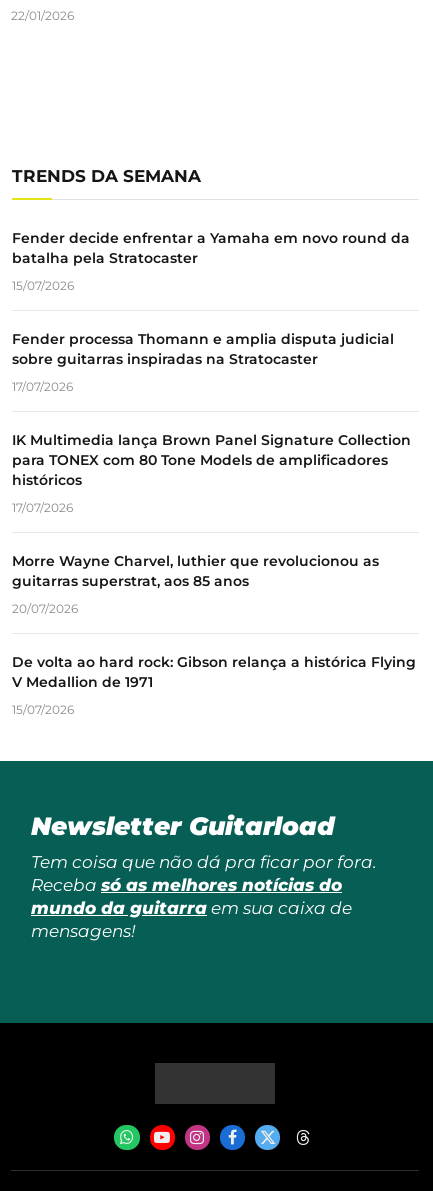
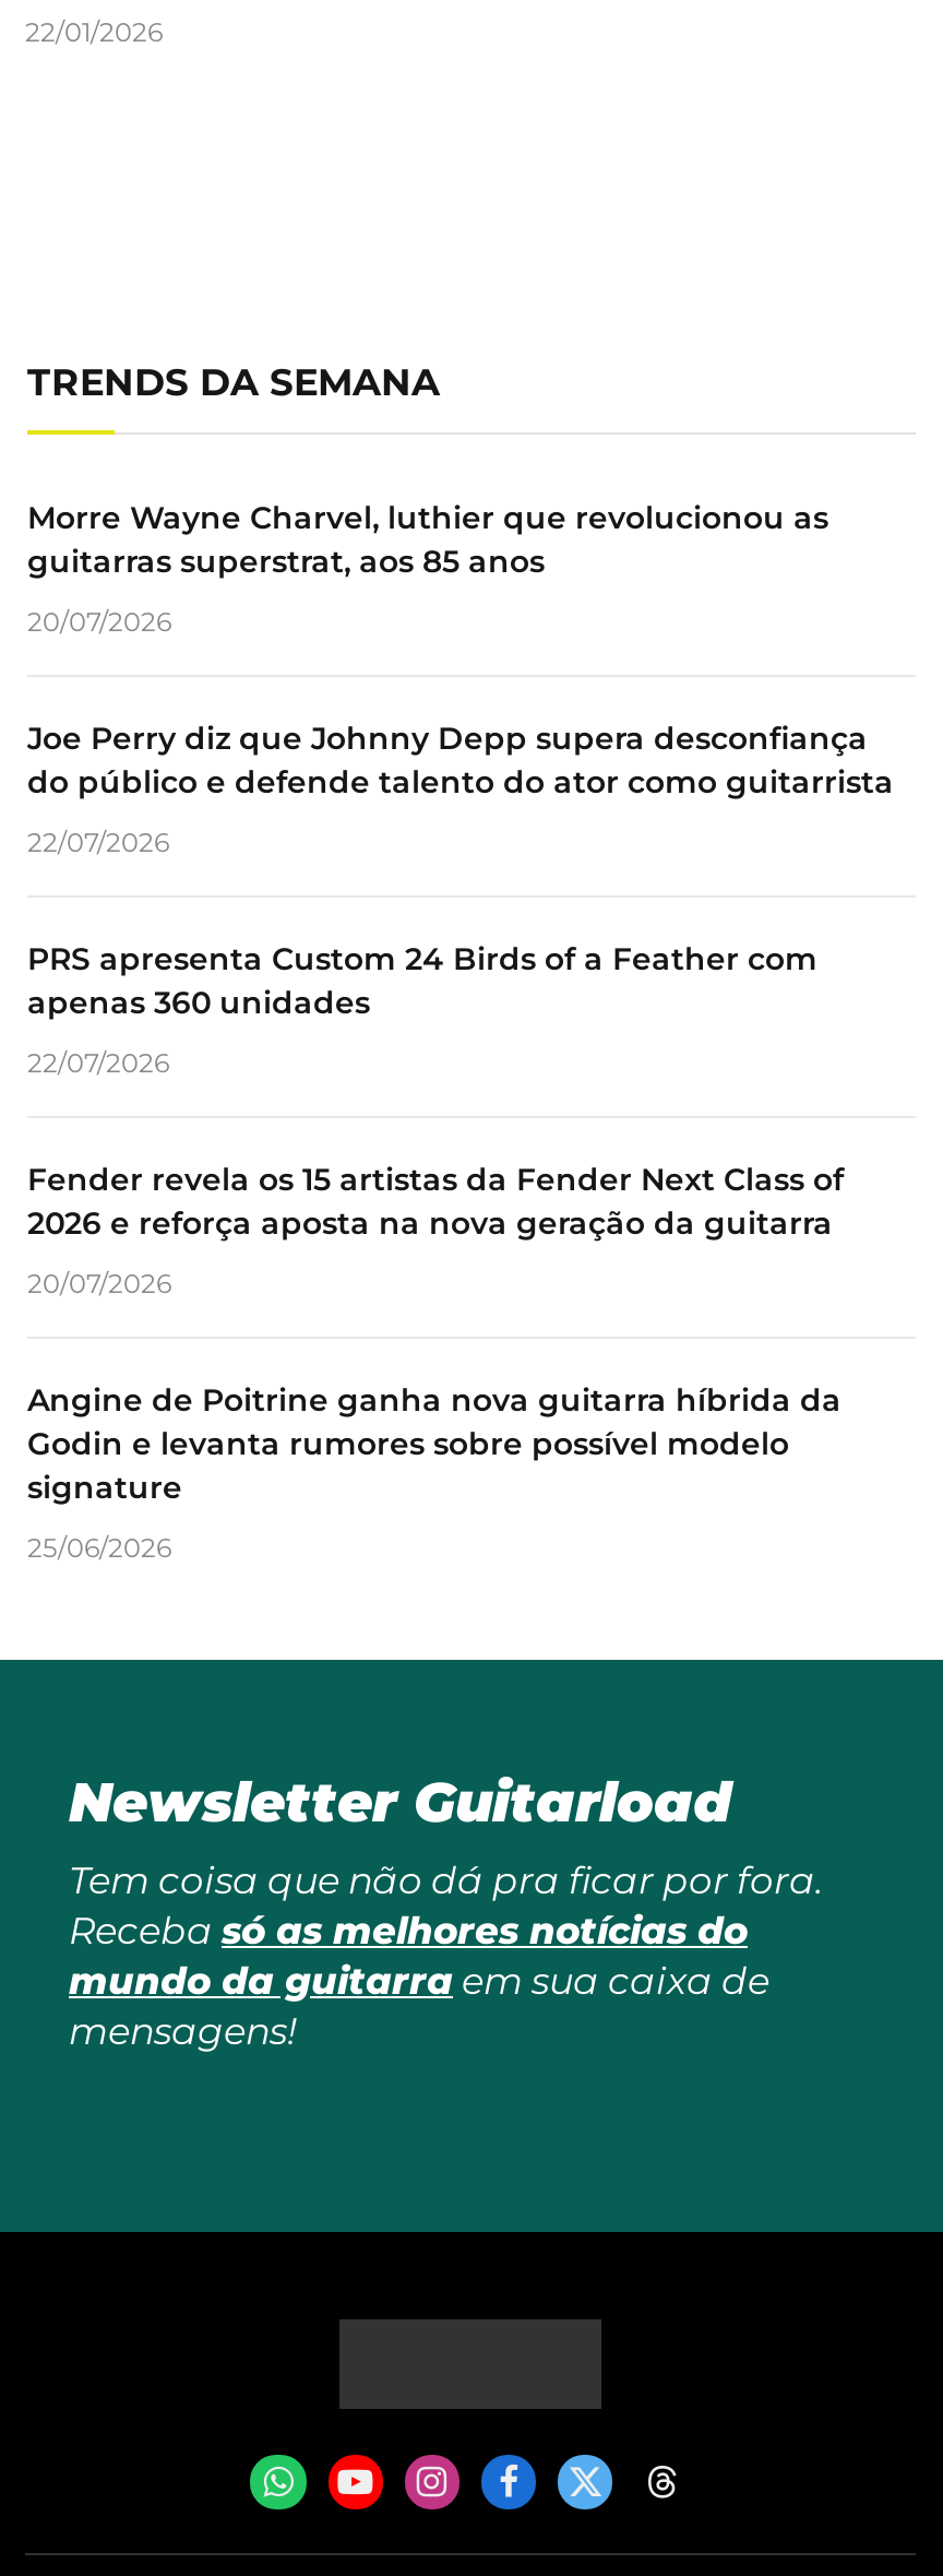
[12,229,411,515] Fender decide enfrentar a Yamaha em novo round da | batalha pela Stratocaster | 15/07/2026 | Fender processa Thomann e amplia disputa judicial | sobre guitarras inspiradas na Stratocaster | 17/07/2026 | IK Multimedia lança Brown Panel Signature Collection | para TONEX com 80 Tone Models de amplificadores | históricos | 17/07/2026 -> none
moved [12,552,379,616] -> [27,497,828,637]: Morre Wayne Charvel, luthier que revolucionou as | guitarras superstrat, aos 85 anos | 20/07/2026
[12,653,416,717] De volta ao hard rock: Gibson relança a histórica Flying | V Medallion de 1971 | 15/07/2026 -> [27,717,894,1563] Joe Perry diz que Johnny Depp supera desconfiança | do público e defende talento do ator como guitarrista | 22/07/2026 | PRS apresenta Custom 24 Birds of a Feather com | apenas 360 unidades | 22/07/2026 | Fender revela os 15 artistas da Fender Next Class of | 2026 e reforça aposta na nova geração da guitarra | 20/07/2026 | Angine de Poitrine ganha nova guitarra híbrida da | Godin e levanta rumores sobre possível modelo | signature | 25/06/2026

